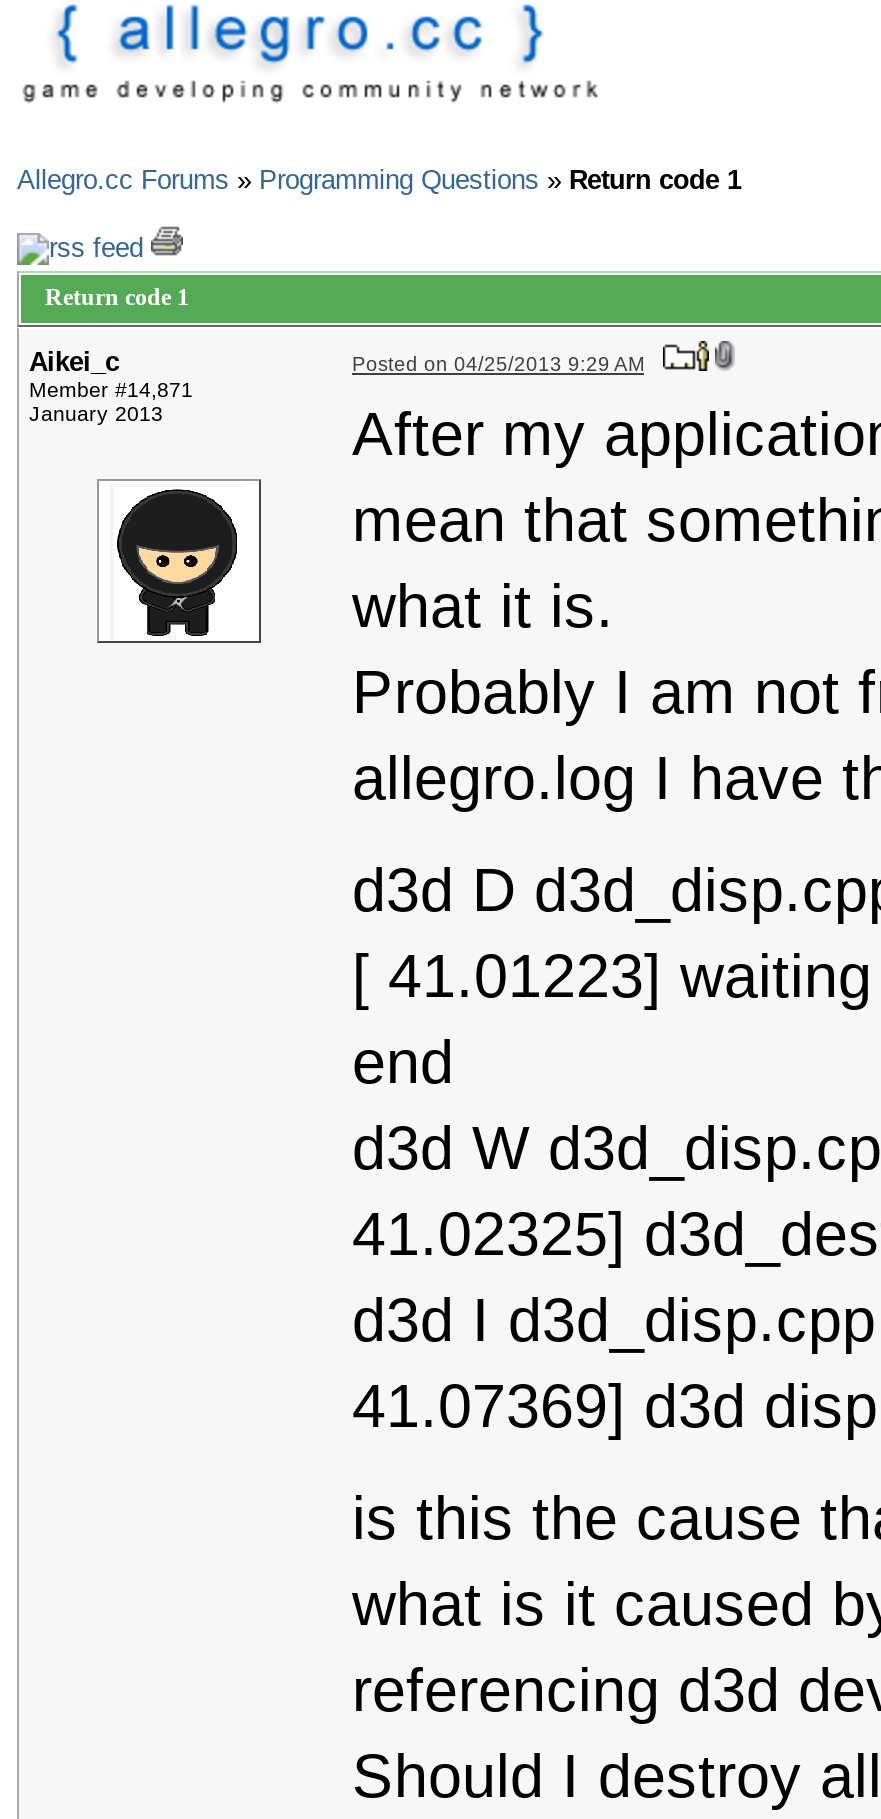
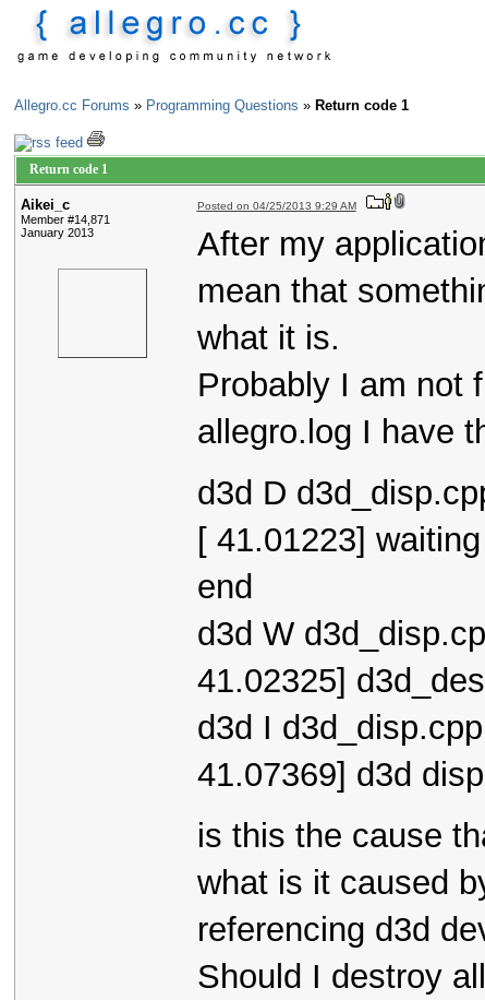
[115,487,239,637] [image] -> none

